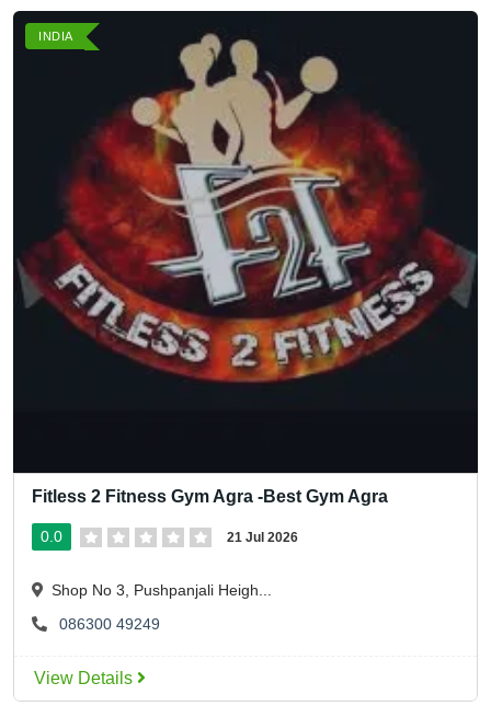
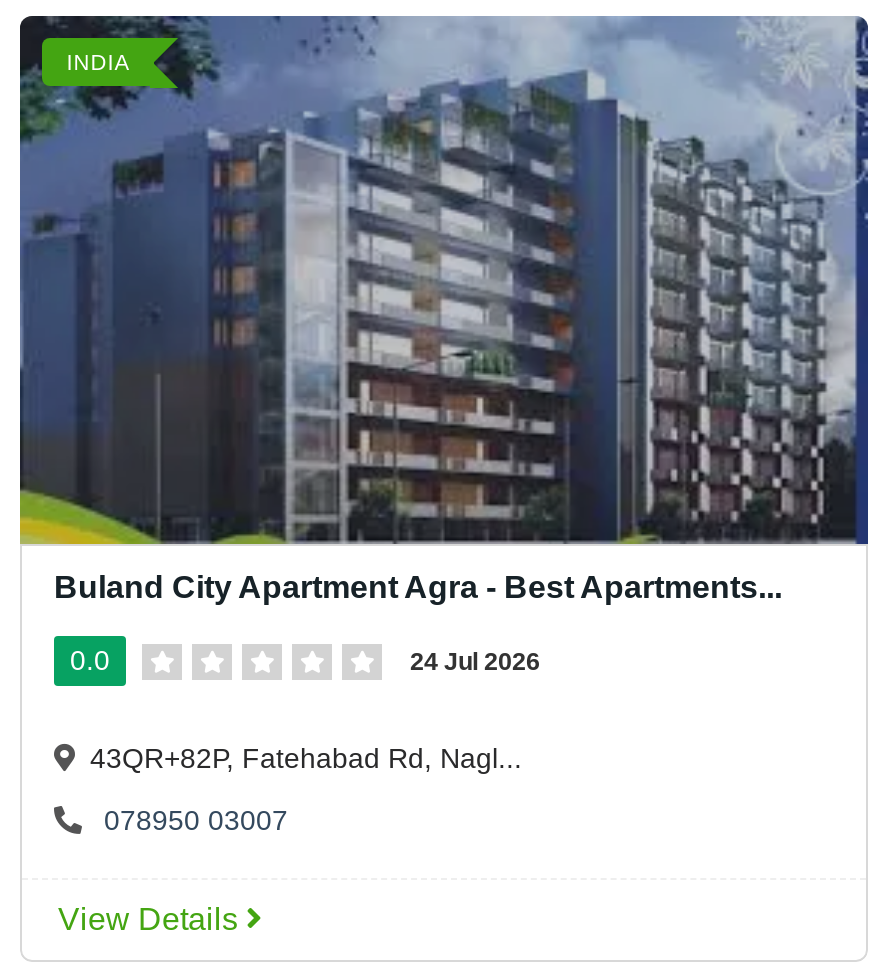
[12,10,479,506] [image] | Fitless 2 Fitness Gym Agra -Best Gym Agra -> [18,14,870,605] [image] | Buland City Apartment Agra - Best Apartments...
[227,530,298,545] 21 Jul 2026 -> [410,649,540,677] 24 Jul 2026
[52,581,272,599] Shop No 3, Pushpanjali Heigh... -> [90,743,522,775] 43QR+82P, Fatehabad Rd, Nagl...
[59,615,160,633] 086300 49249 -> [104,805,288,837] 078950 03007

